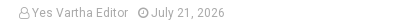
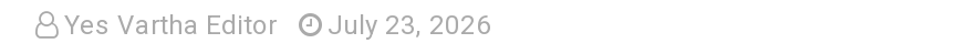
[32,6,225,20] Yes Vartha Editor July 21, 2026 -> [64,11,491,42] Yes Vartha Editor July 23, 2026

